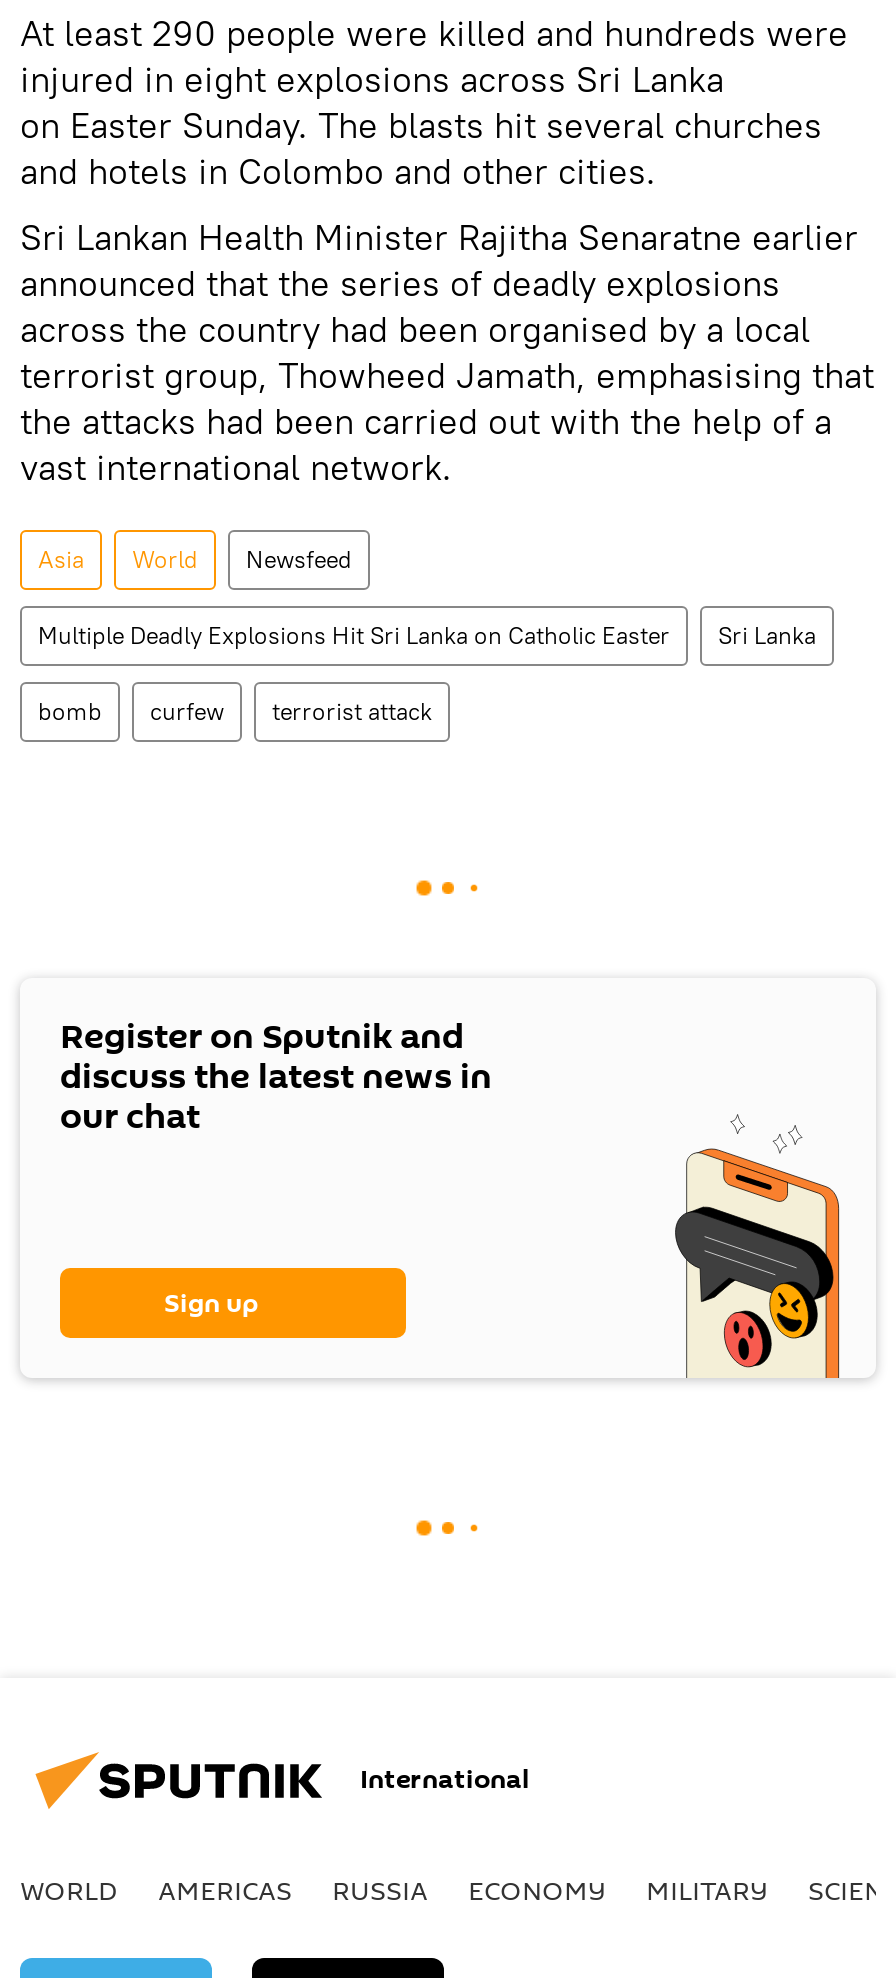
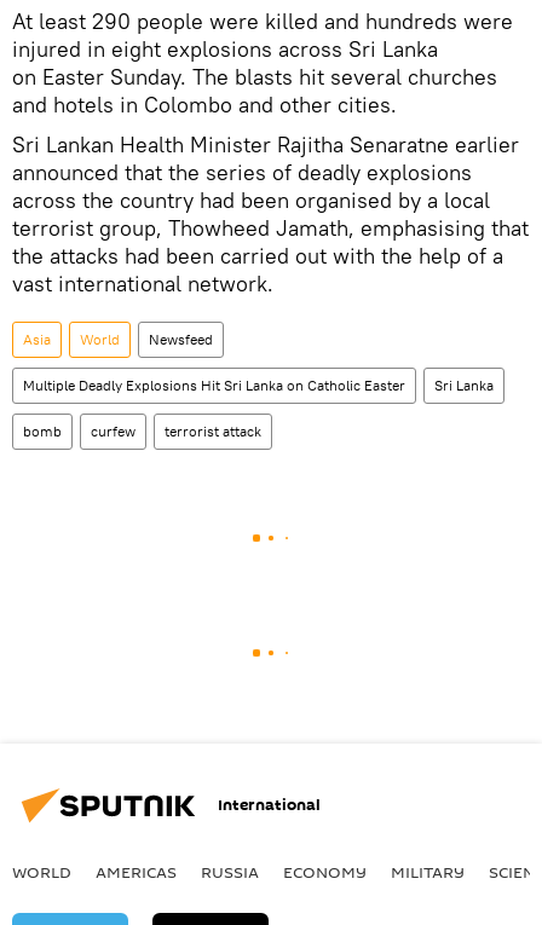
[60,1012,492,1142] Register on Sputnik and | discuss the latest news in | our chat -> none
[672,1120,842,1382] [image] -> none
[164,1284,258,1322] Sign up -> none

